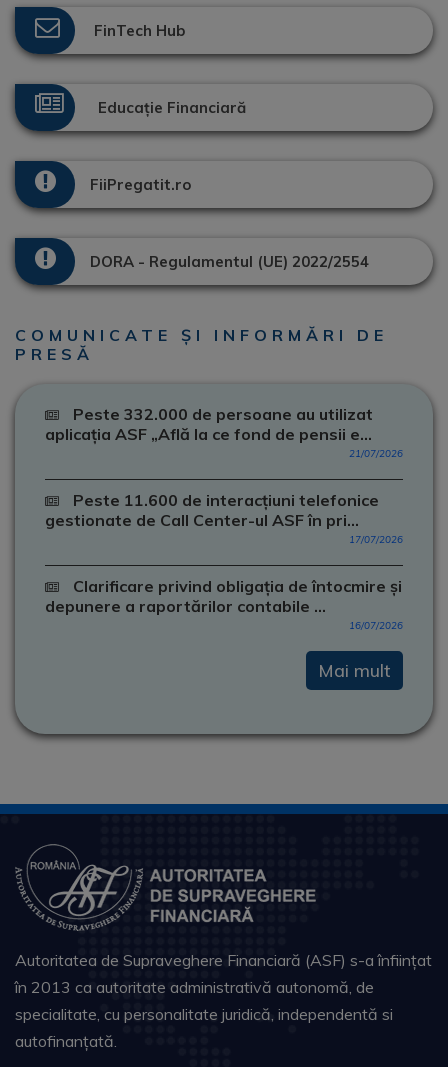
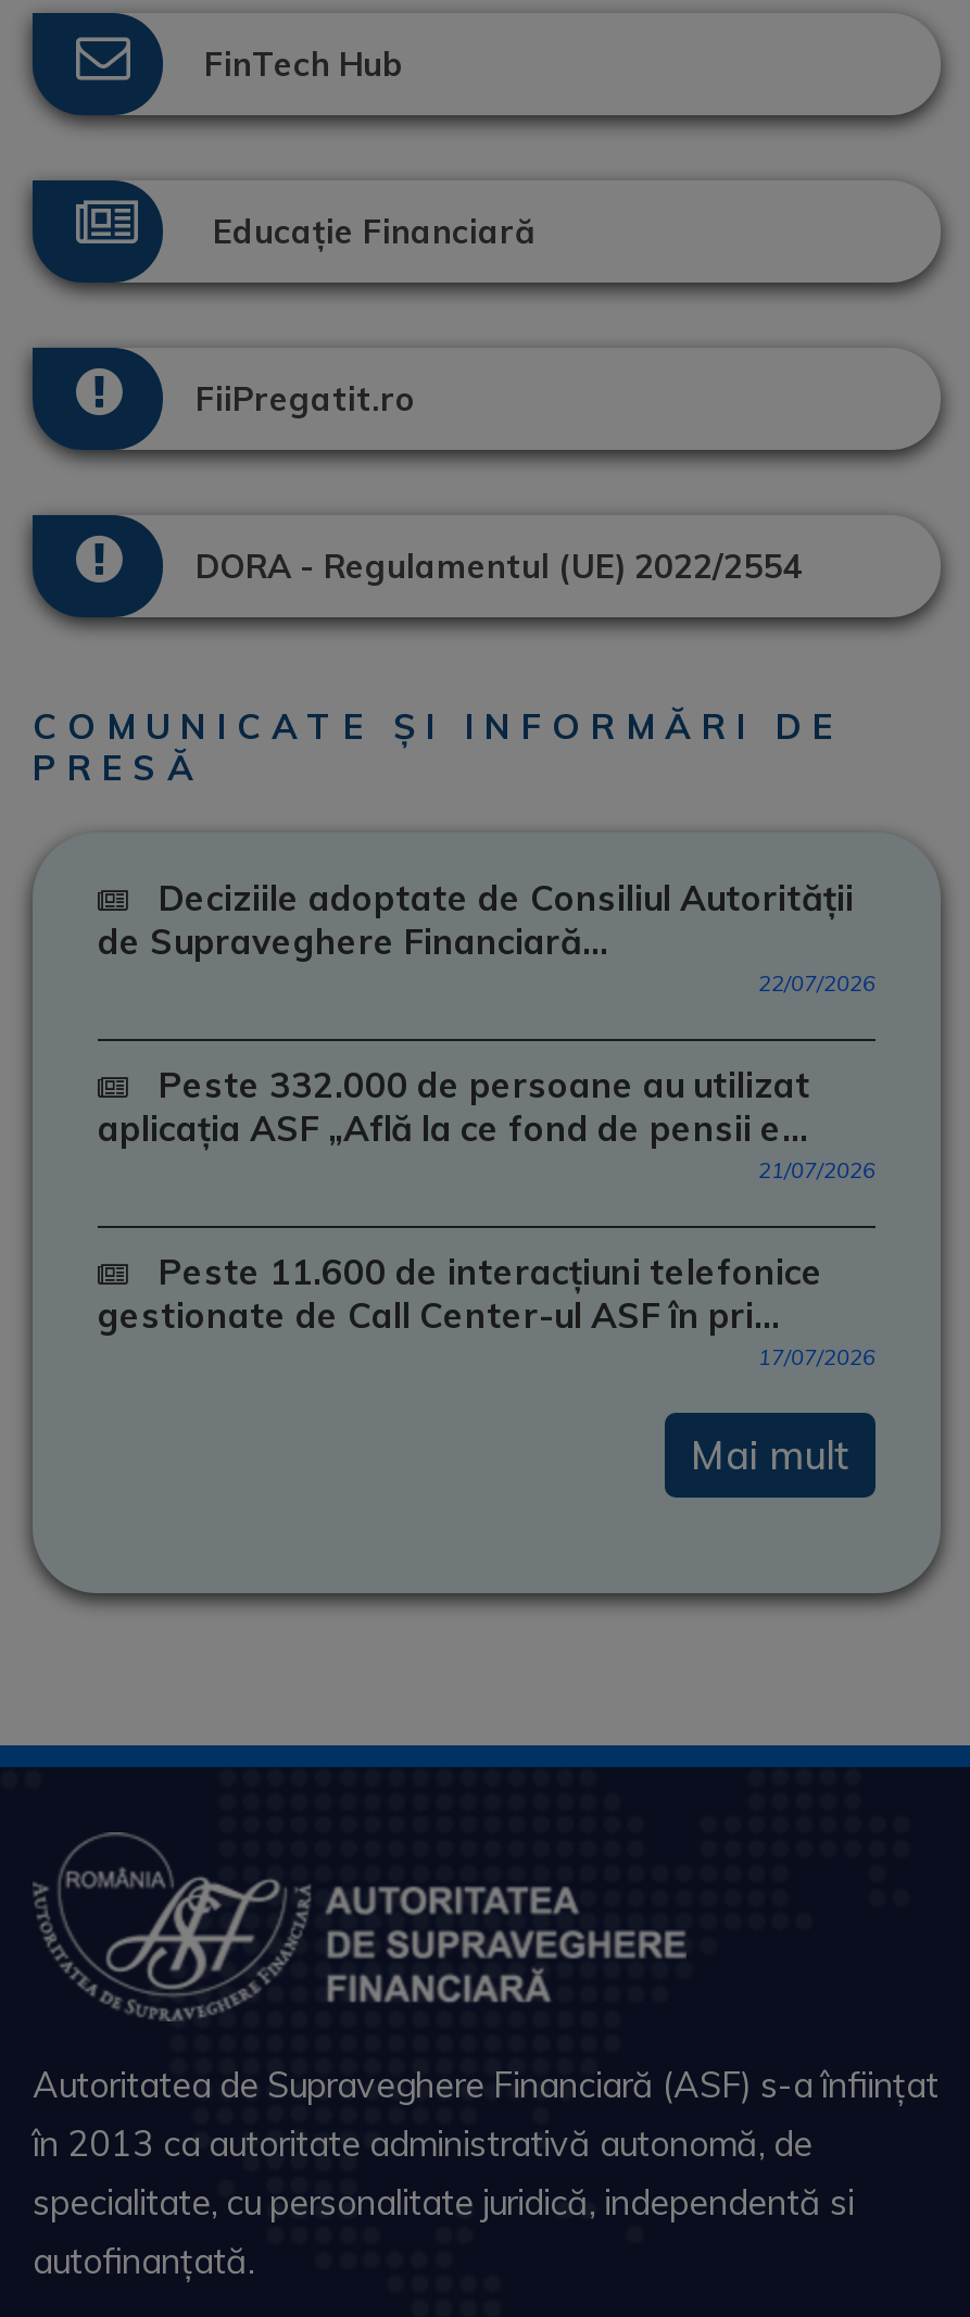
none -> [98,876,875,998] Deciziile adoptate de Consiliul Autorității | de Supraveghere Financiară... | 22/07/2026
moved [45,404,403,546] -> [98,1063,875,1372]: Peste 332.000 de persoane au utilizat | aplicația ASF „Află la ce fond de pensii e... | 21/07/2026 | Peste 11.600 de interacțiuni telefonice | gestionate de Call Center-ul ASF în pri... | 17/07/2026
[45,576,403,632] Clarificare privind obligația de întocmire și | depunere a raportărilor contabile ... | 16/07/2026 -> none

